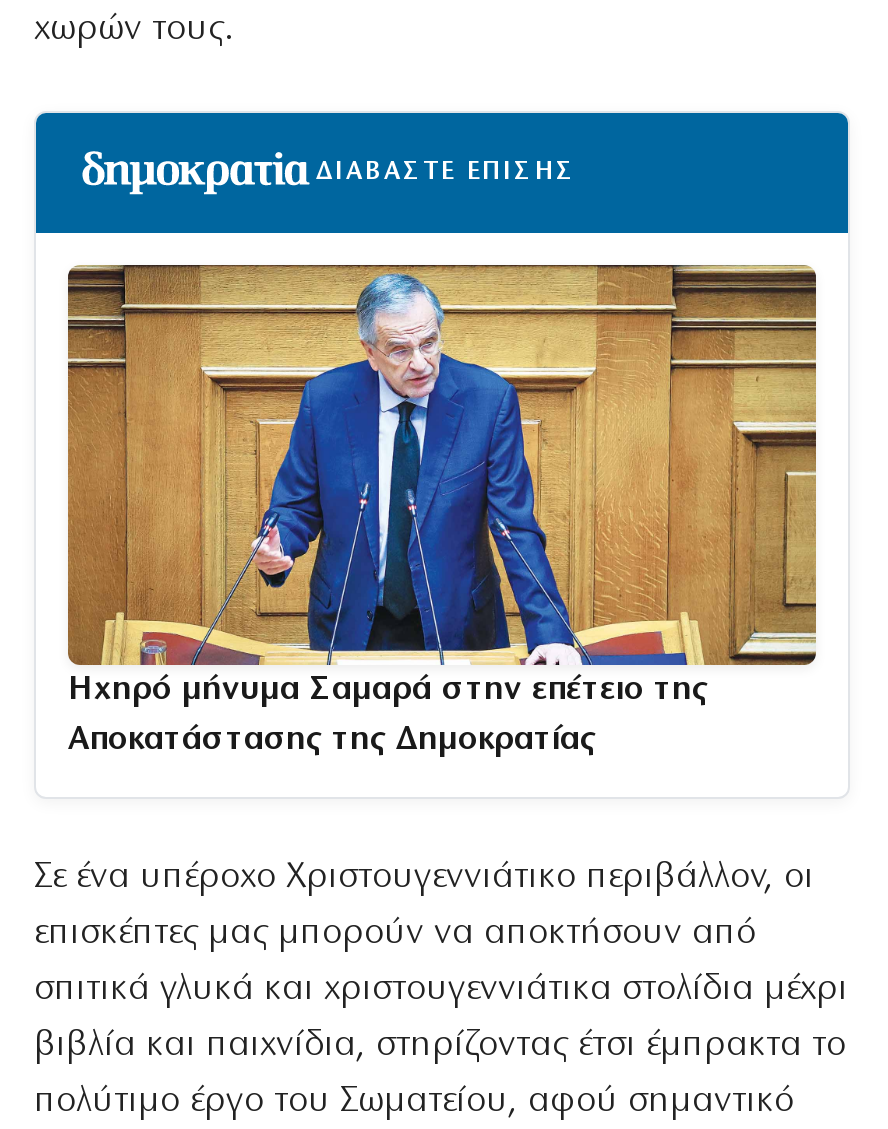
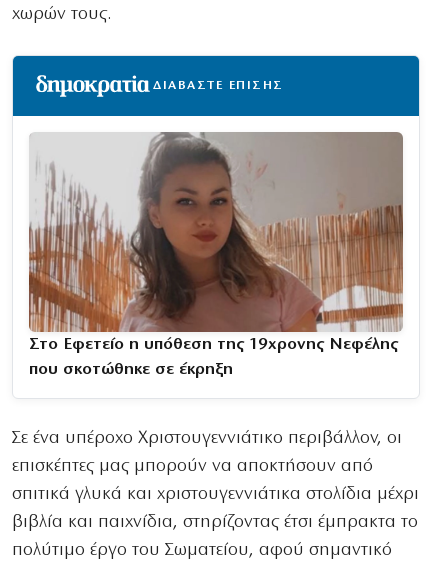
[66,264,816,706] [image] | Ηχηρό μήνυμα Σαμαρά στην επέτειο της -> [29,132,403,353] [image] | Στο Εφετείο η υπόθεση της 19χρονης Νεφέλης
[68,722,596,756] Αποκατάστασης της Δημοκρατίας -> [29,361,233,378] που σκοτώθηκε σε έκρηξη

